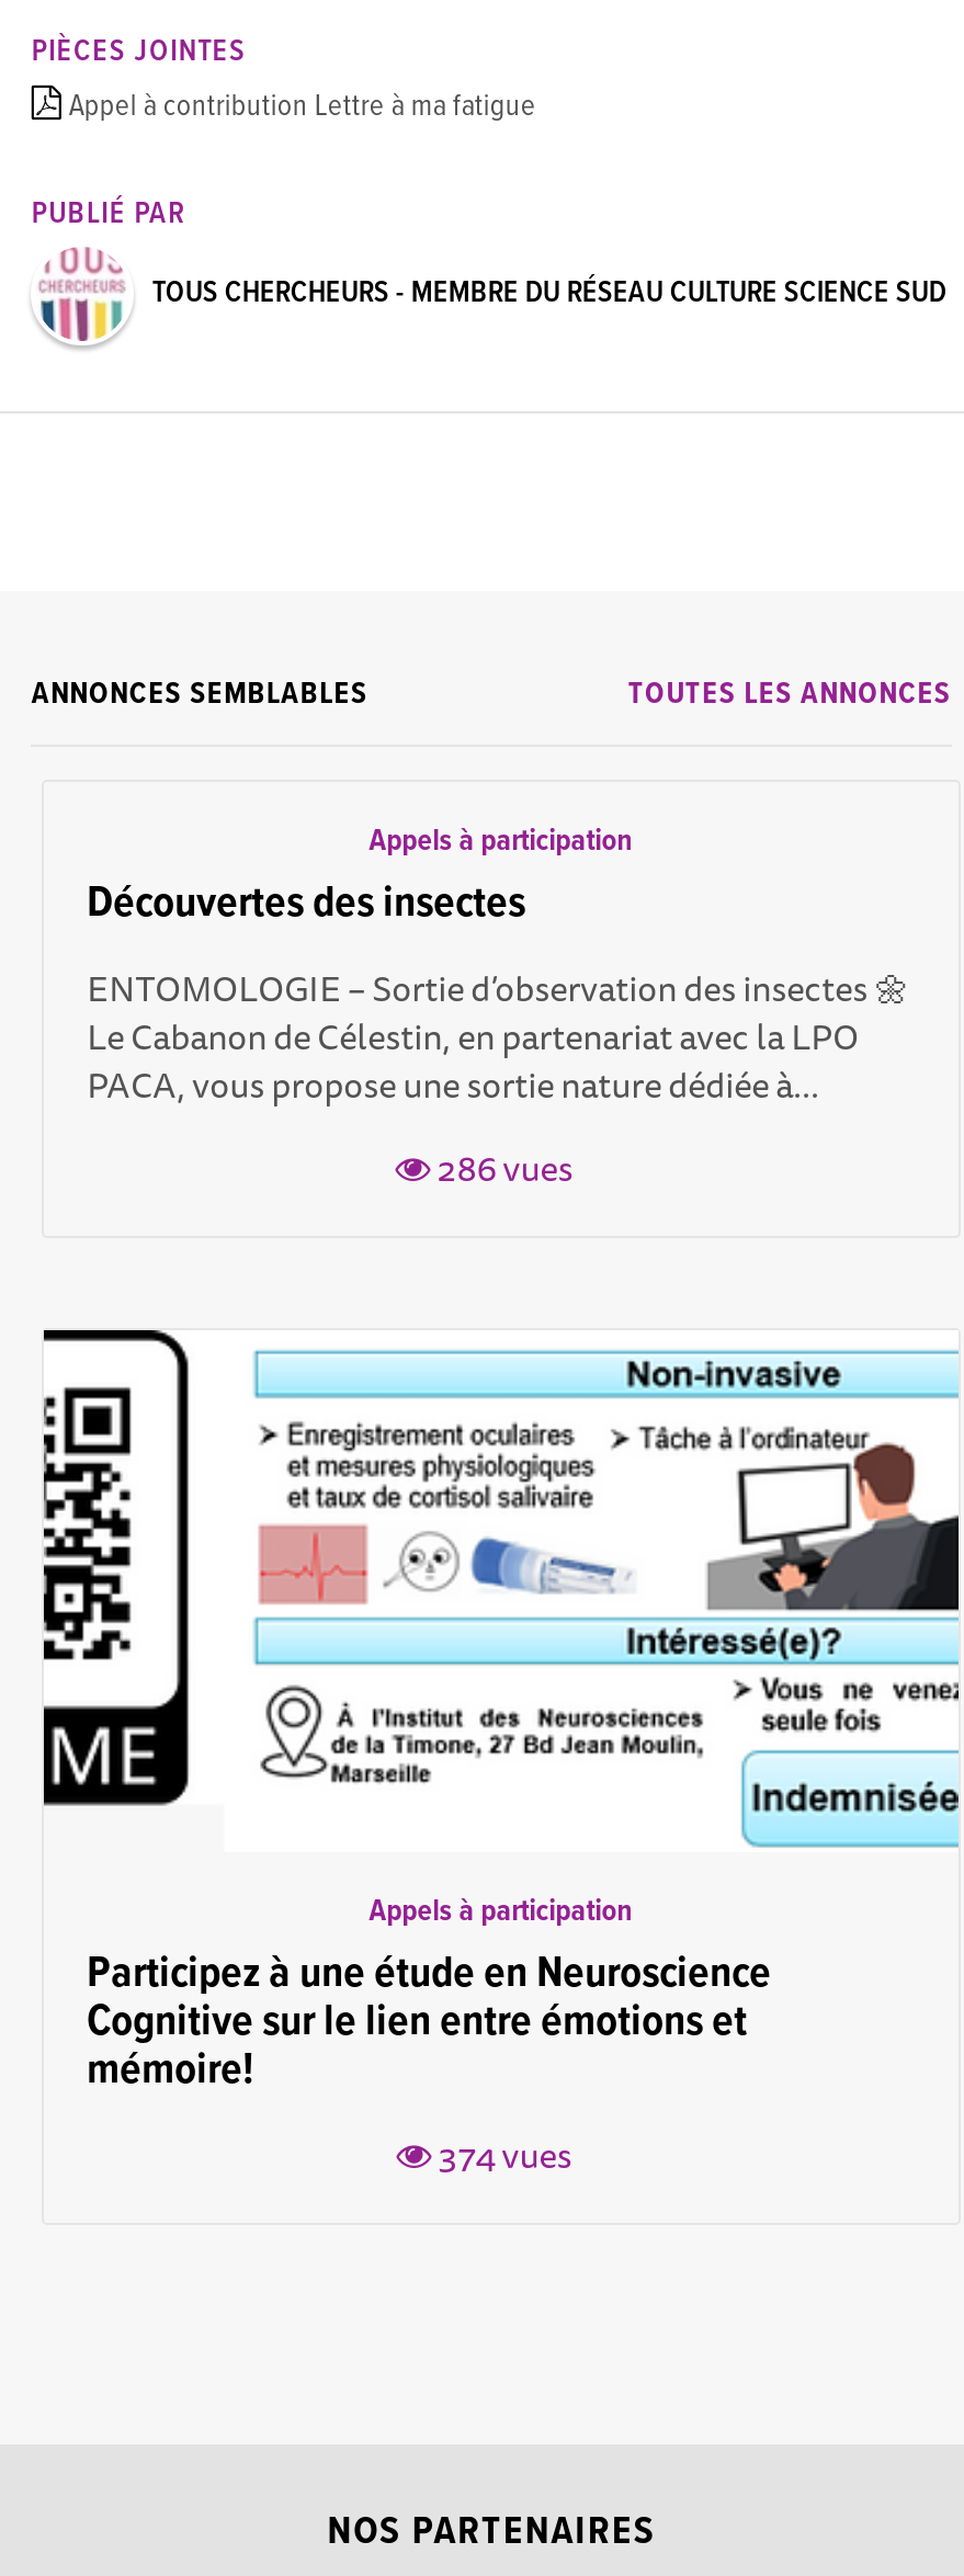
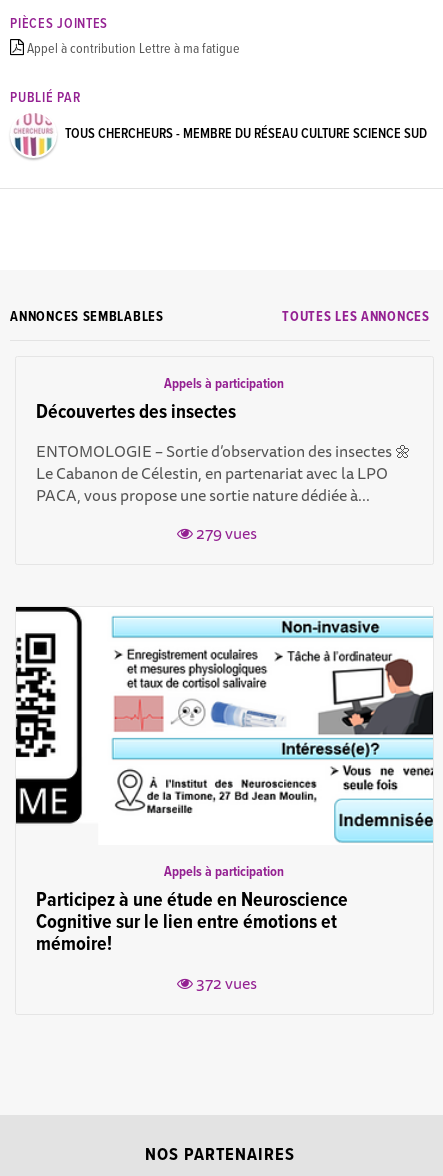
[430,1138,573,1195] 286 vues -> [193,519,257,545] 279 vues
[431,2126,572,2183] 374 vues -> [193,970,257,996] 372 vues

